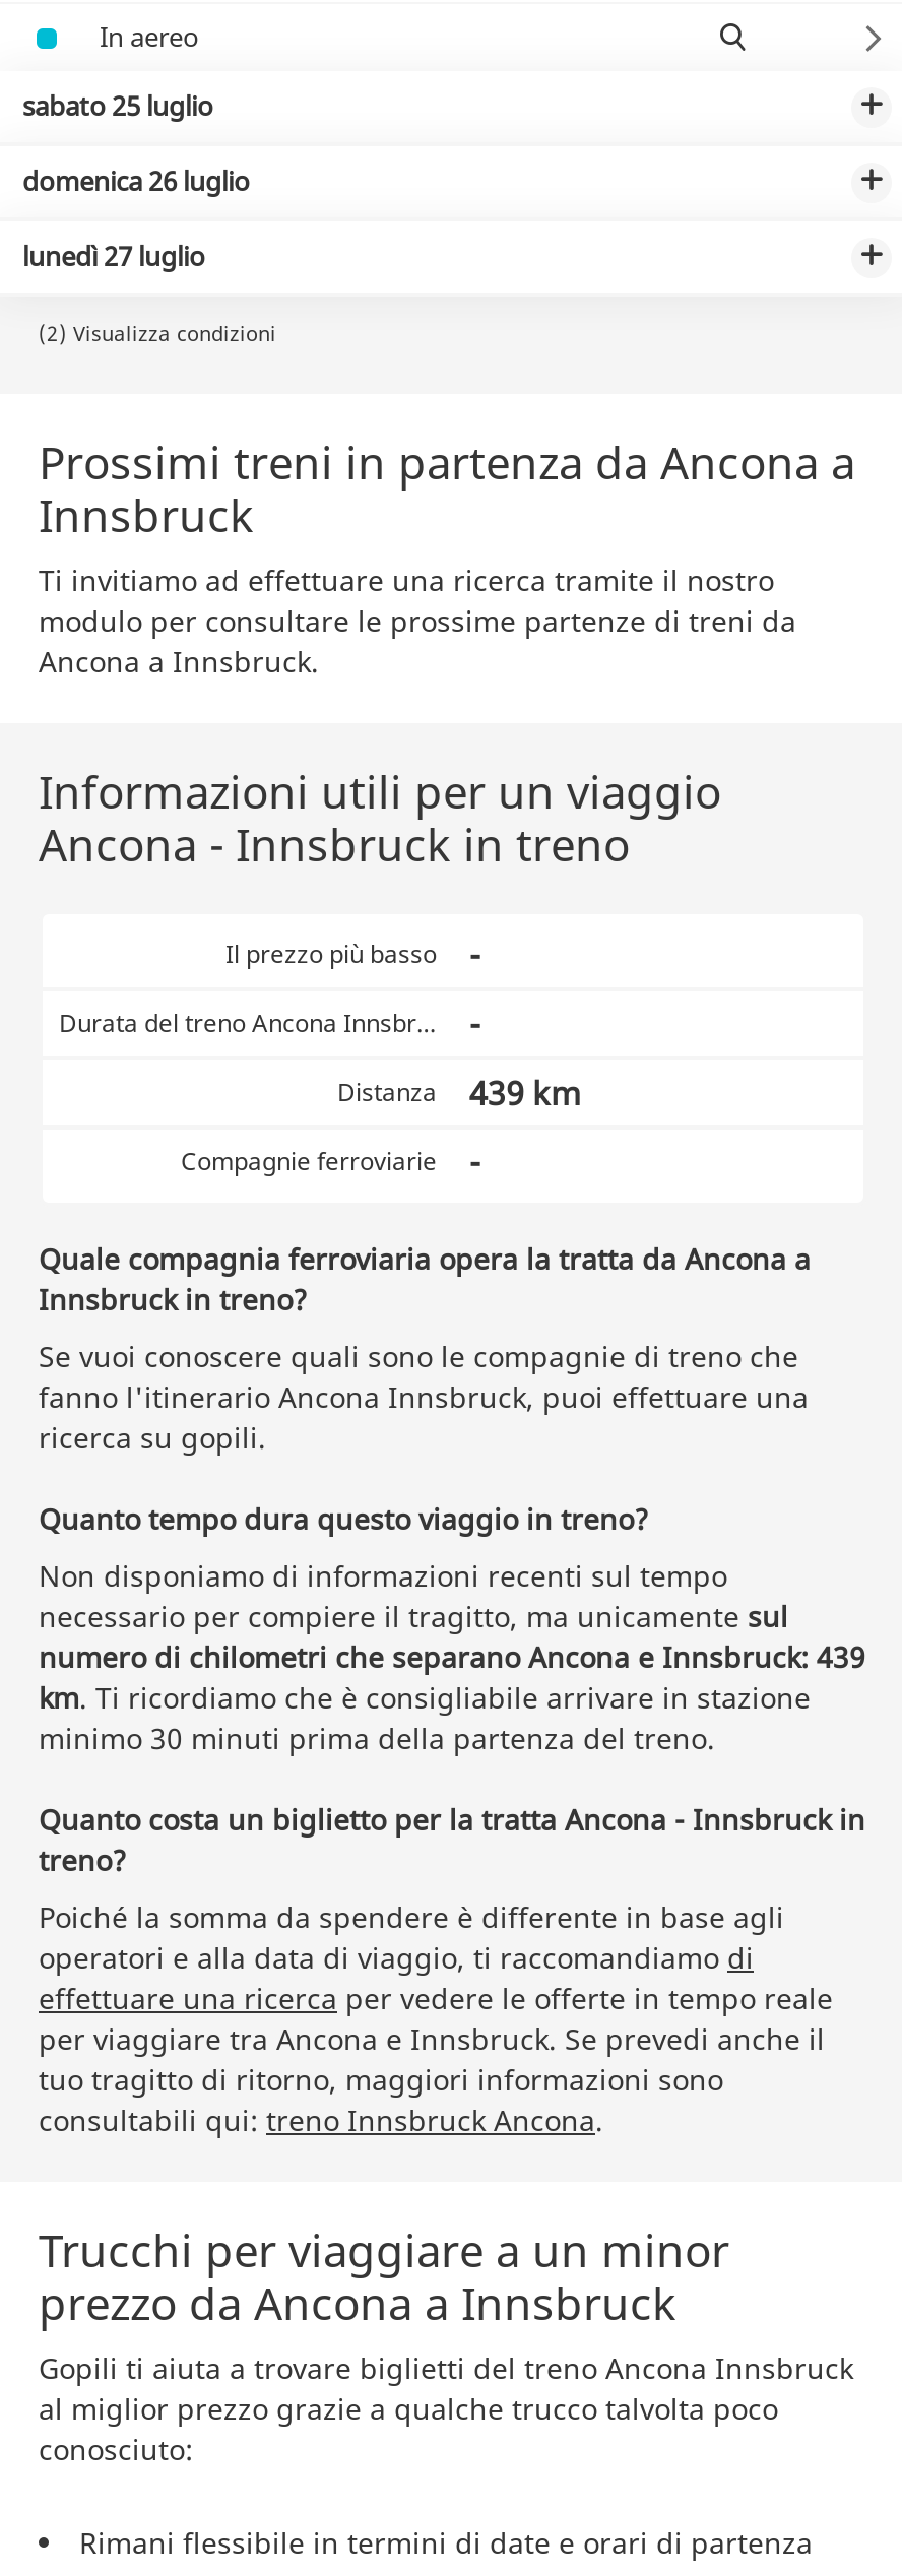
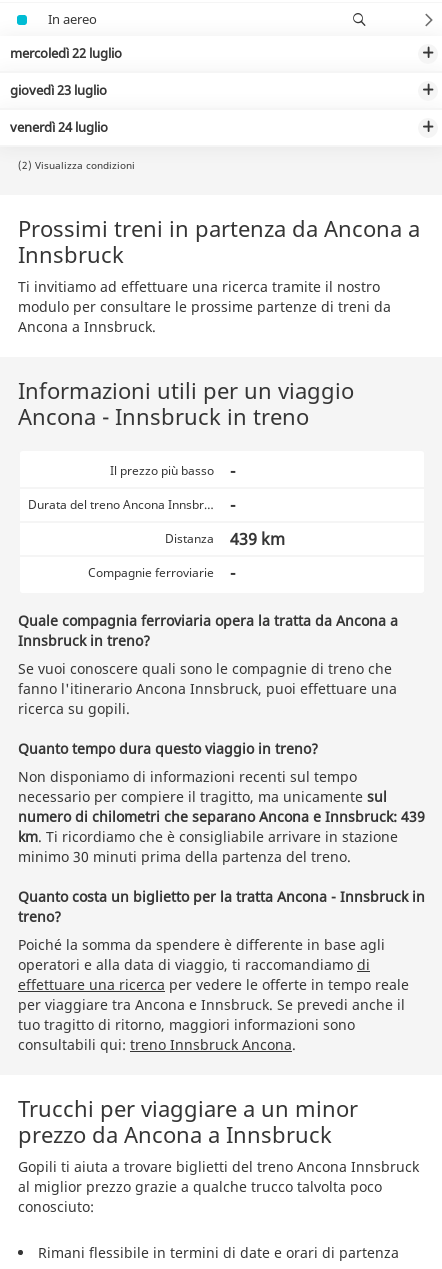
[22,87,213,124] sabato 25 luglio -> [10,44,122,62] mercoledì 22 luglio
[22,163,250,199] domenica 26 luglio -> [10,81,107,99] giovedì 23 luglio
[22,238,205,274] lunedì 27 luglio -> [10,118,108,136] venerdì 24 luglio

